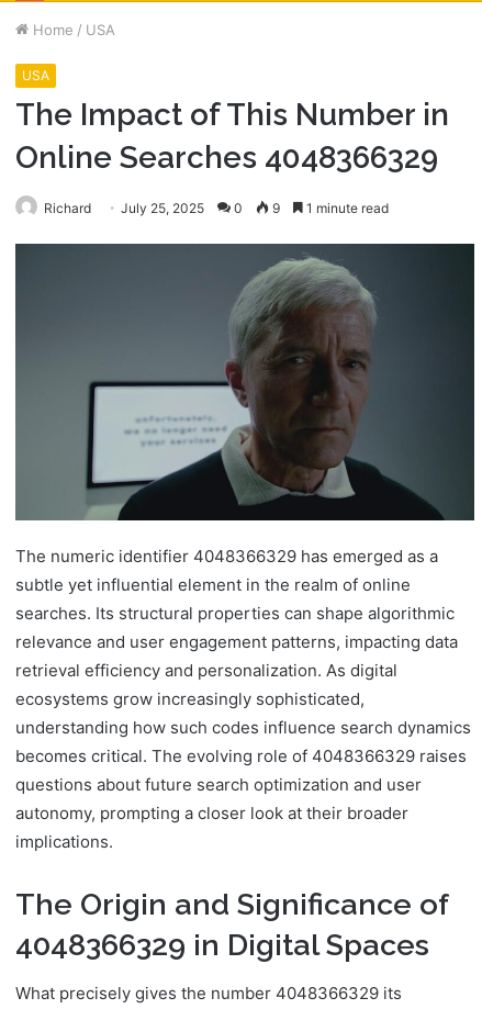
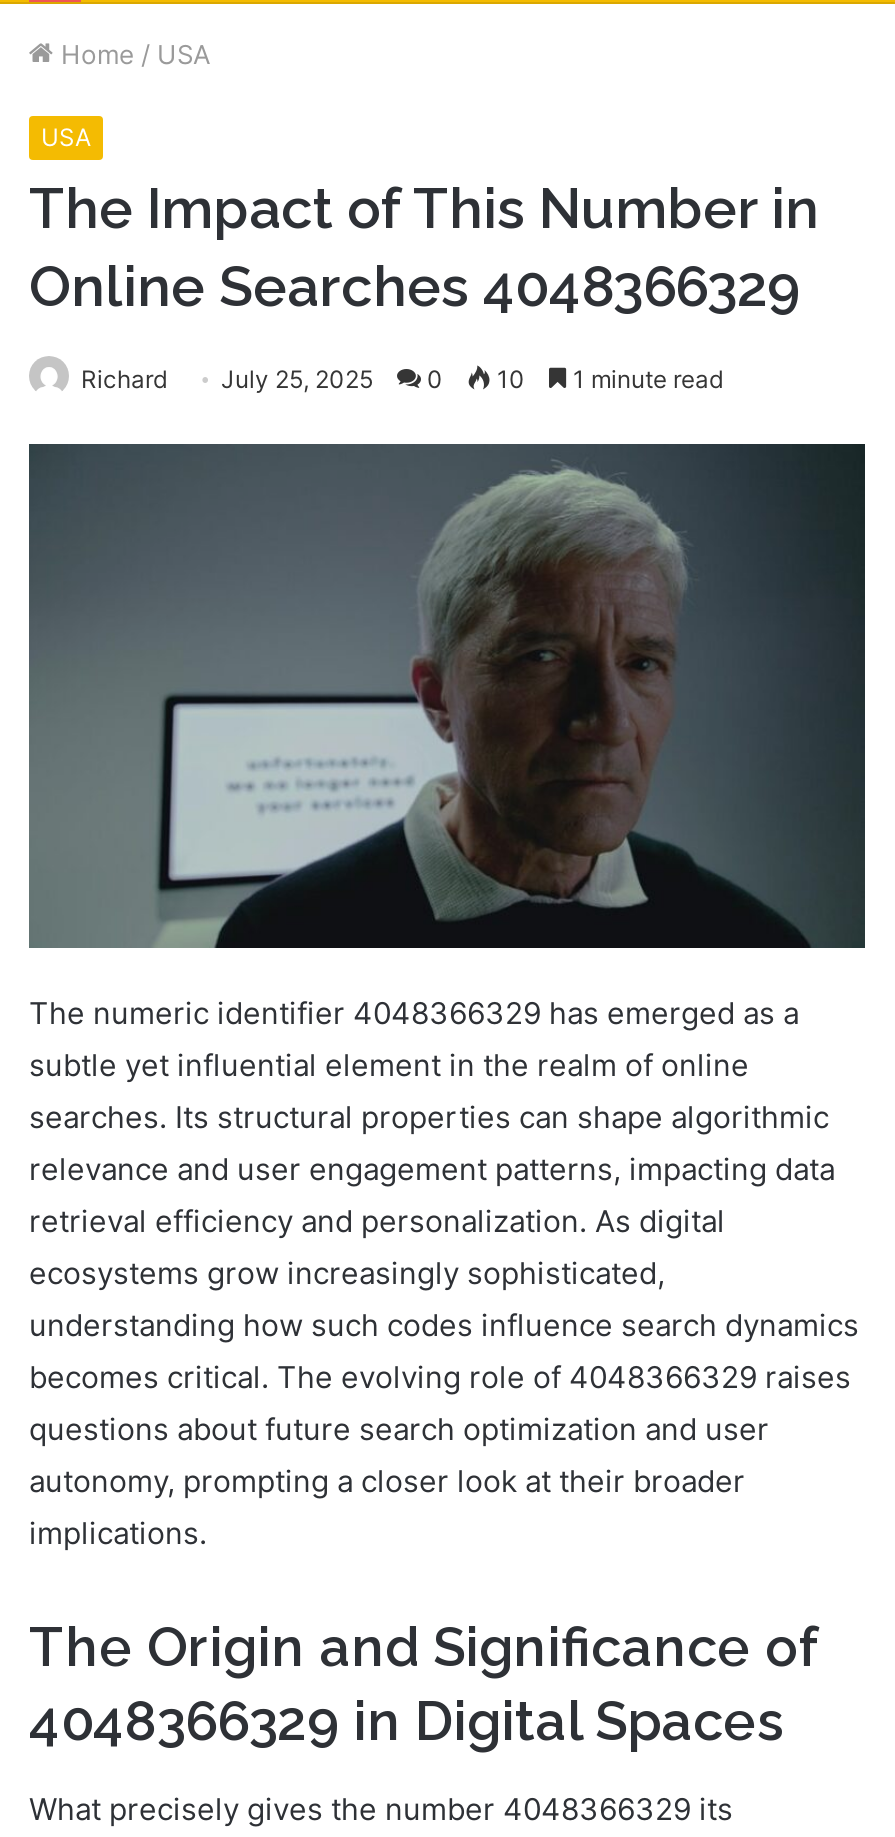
[44,200,389,216] Richard July 25, 2025 0 9 1 minute read -> [81,364,723,394] Richard July 25, 2025 0 10 1 minute read

